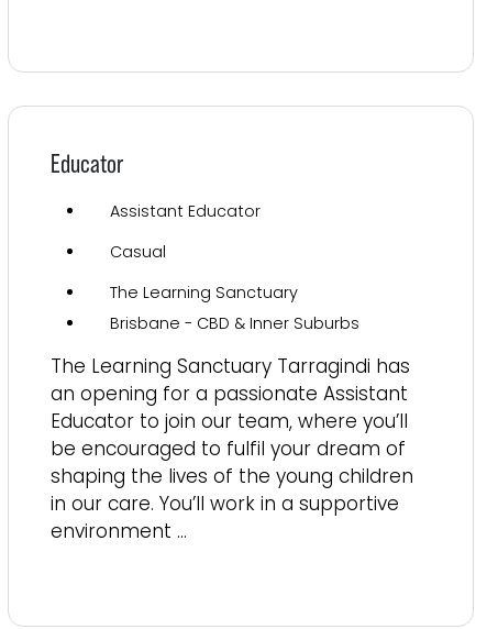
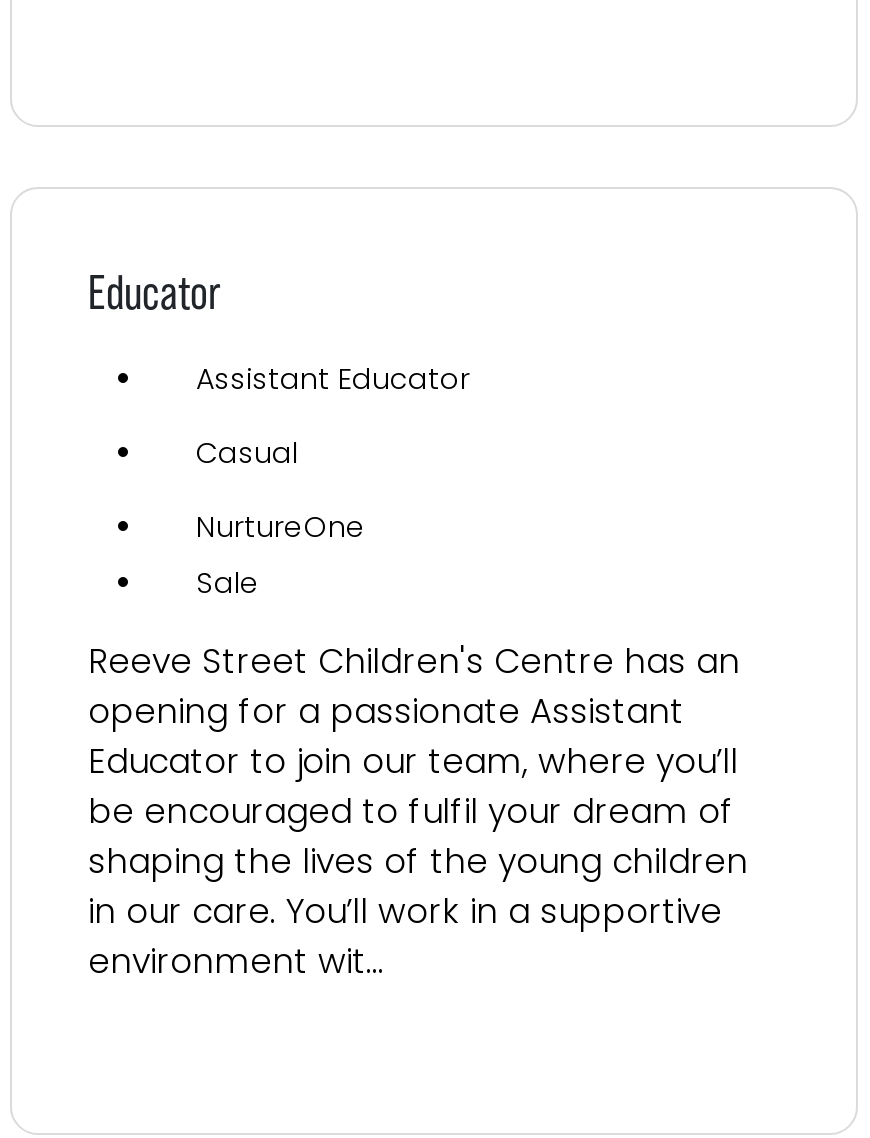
[110,282,359,335] The Learning Sanctuary | Brisbane - CBD & Inner Suburbs -> [196,507,366,604] NurtureOne | Sale
[51,353,410,407] The Learning Sanctuary Tarragindi has | an opening for a passionate Assistant -> [88,638,740,736] Reeve Street Children's Centre has an | opening for a passionate Assistant
[51,518,187,545] environment ... -> [88,938,384,986] environment wit...

